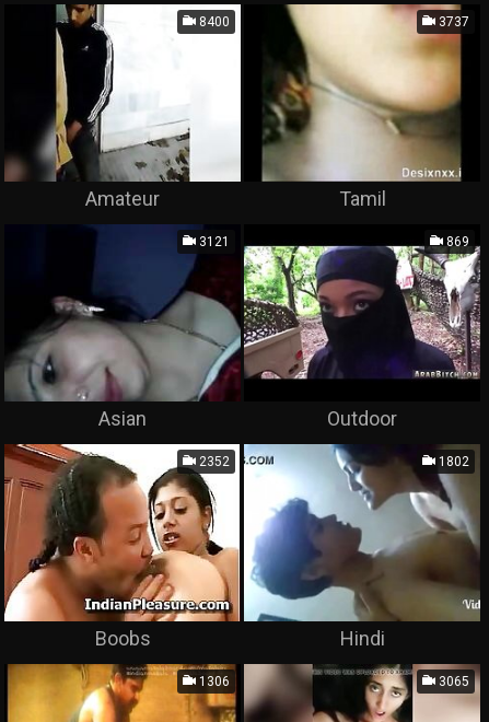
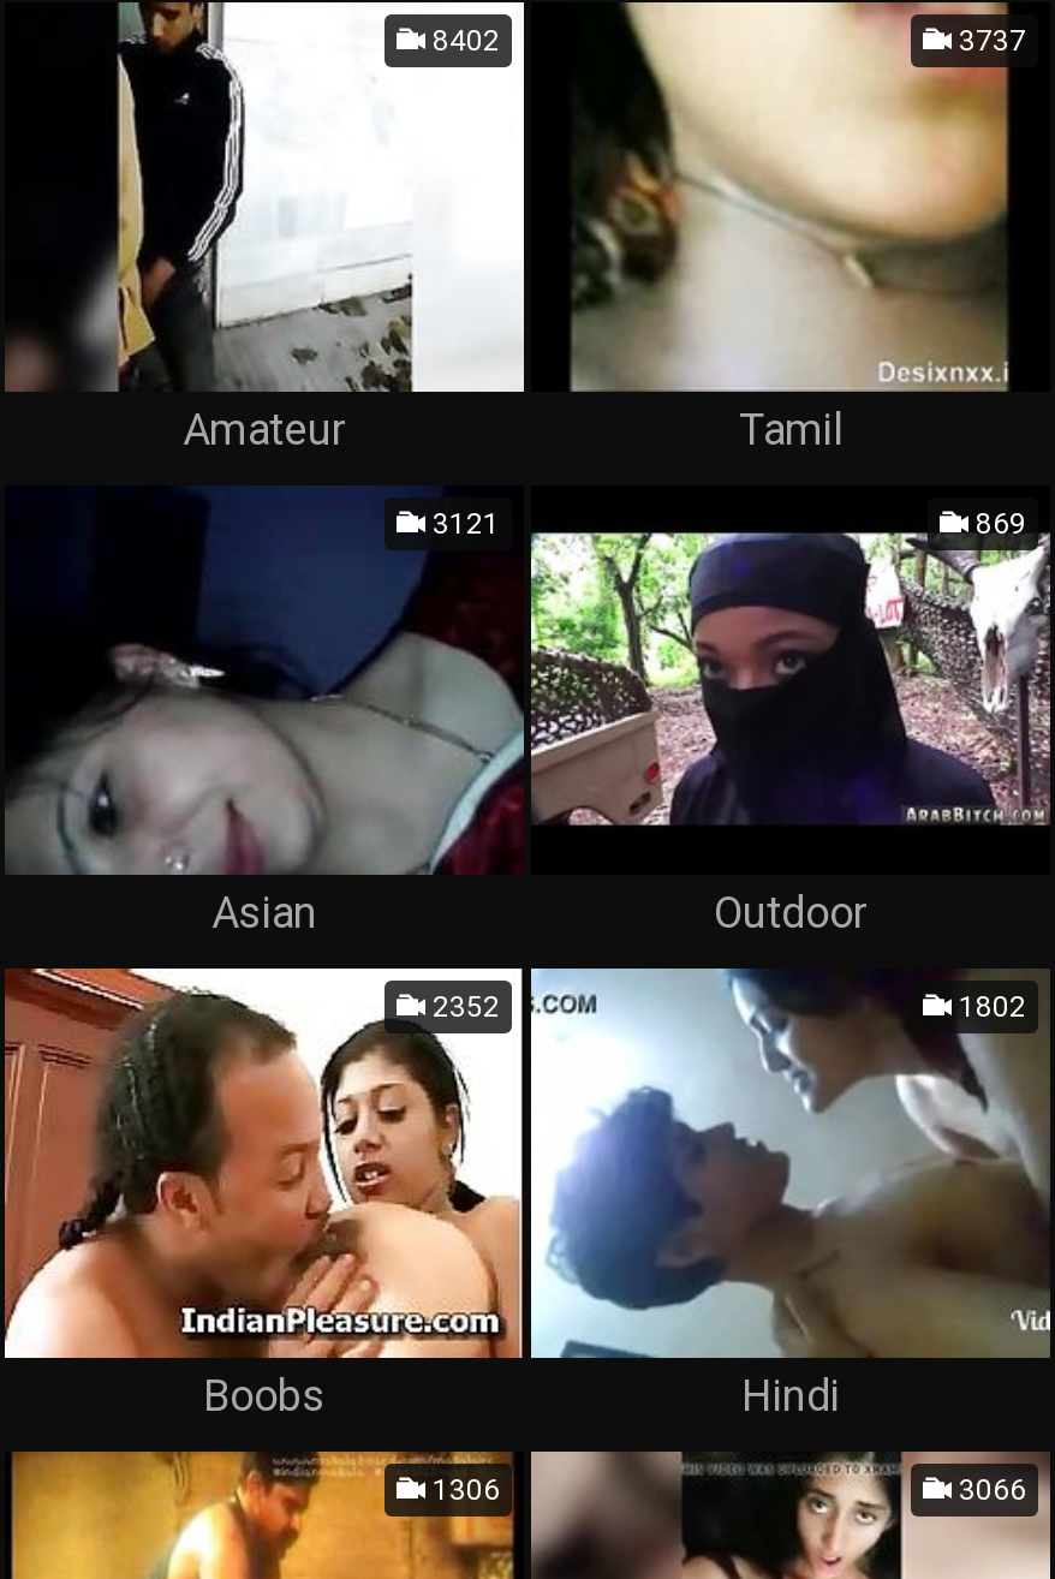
[199,14,230,30] 8400 -> [433,24,500,58] 8402
[439,674,469,689] 3065 -> [959,1473,1026,1507] 3066

